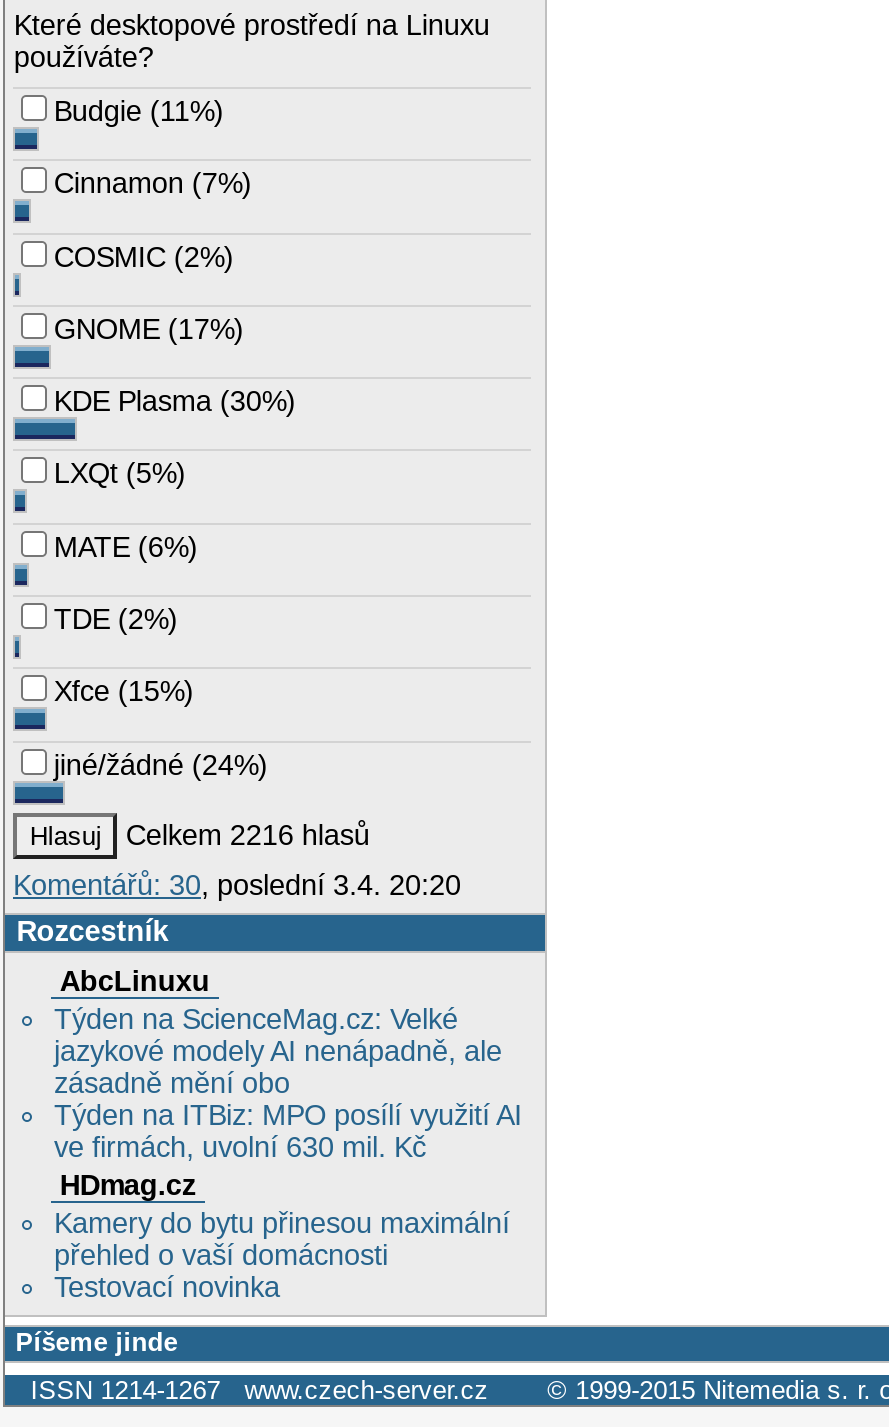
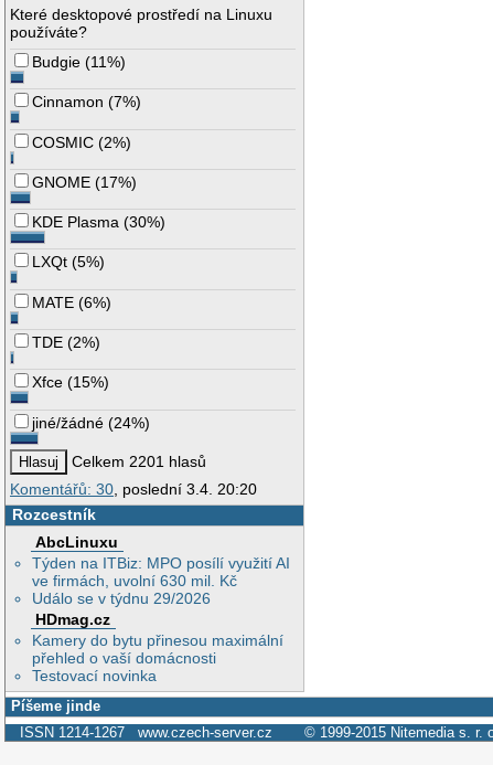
[118,819,370,851] Celkem 2216 hlasů -> [68,453,207,470] Celkem 2201 hlasů
[54,1003,502,1099] Týden na ScienceMag.cz: Velké | jazykové modely AI nenápadně, ale | zásadně mění obo -> none
moved [54,1099,522,1163] -> [33,554,291,589]: Týden na ITBiz: MPO posílí využití AI | ve firmách, uvolní 630 mil. Kč
none -> [33,589,211,607] Událo se v týdnu 29/2026

